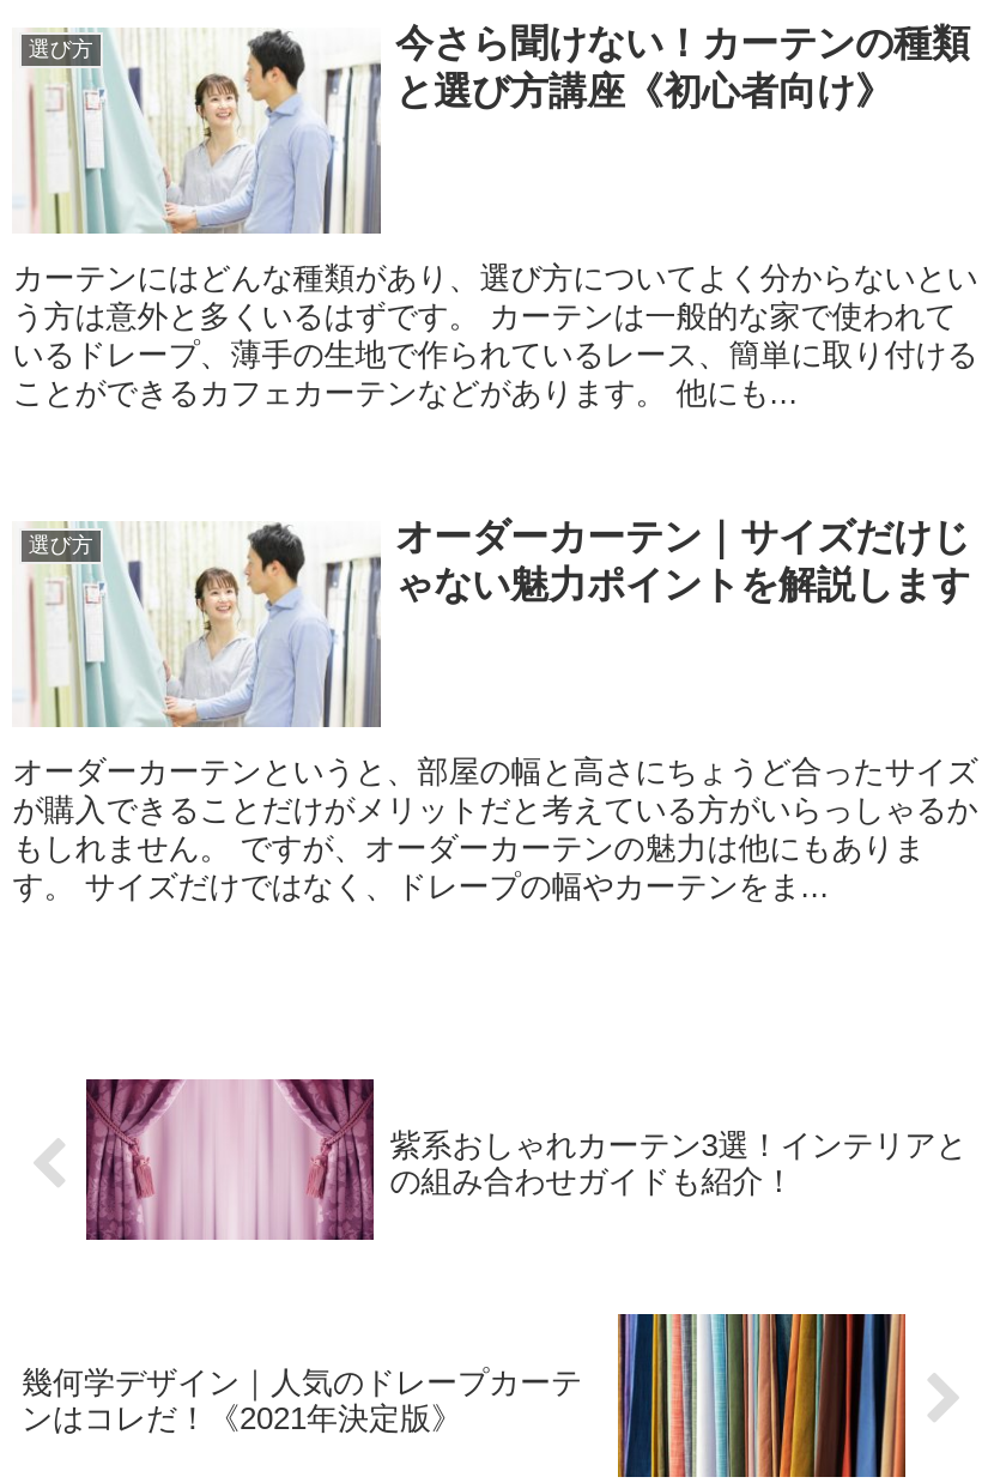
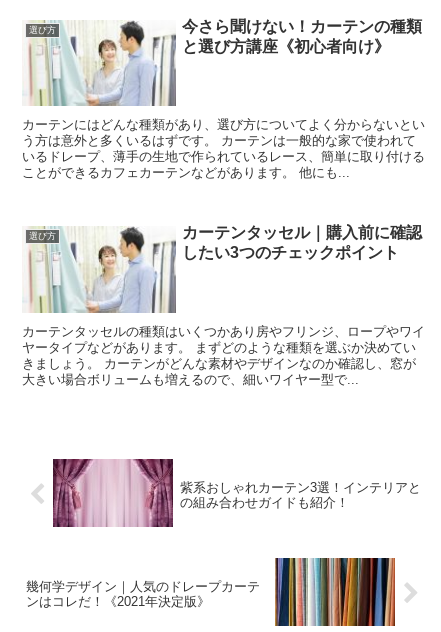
[395,516,970,604] オーダーカーテン｜サイズだけじ | ゃない魅力ポイントを解説します -> [182,224,422,261] カーテンタッセル｜購入前に確認 | したい3つのチェックポイント
[12,753,978,904] オーダーカーテンというと、部屋の幅と高さにちょうど合ったサイズ | が購入できることだけがメリットだと考えている方がいらっしゃるか | もしれません。 ですが、オーダーカーテンの魅力は他にもありま | す。 サイズだけではなく、ドレープの幅やカーテンをま... -> [22,323,425,386] カーテンタッセルの種類はいくつかあり房やフリンジ、ロープやワイ | ヤータイプなどがあります。 まずどのような種類を選ぶか決めてい | きましょう。 カーテンがどんな素材やデザインなのか確認し、窓が | 大きい場合ボリュームも増えるので、細いワイヤー型で...

